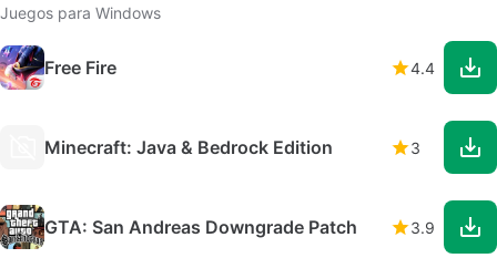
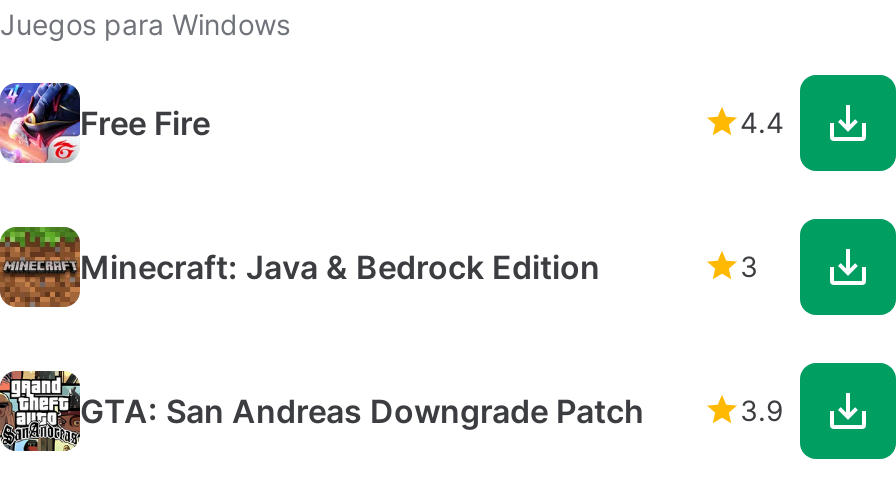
none -> [6,224,82,310] [image]

